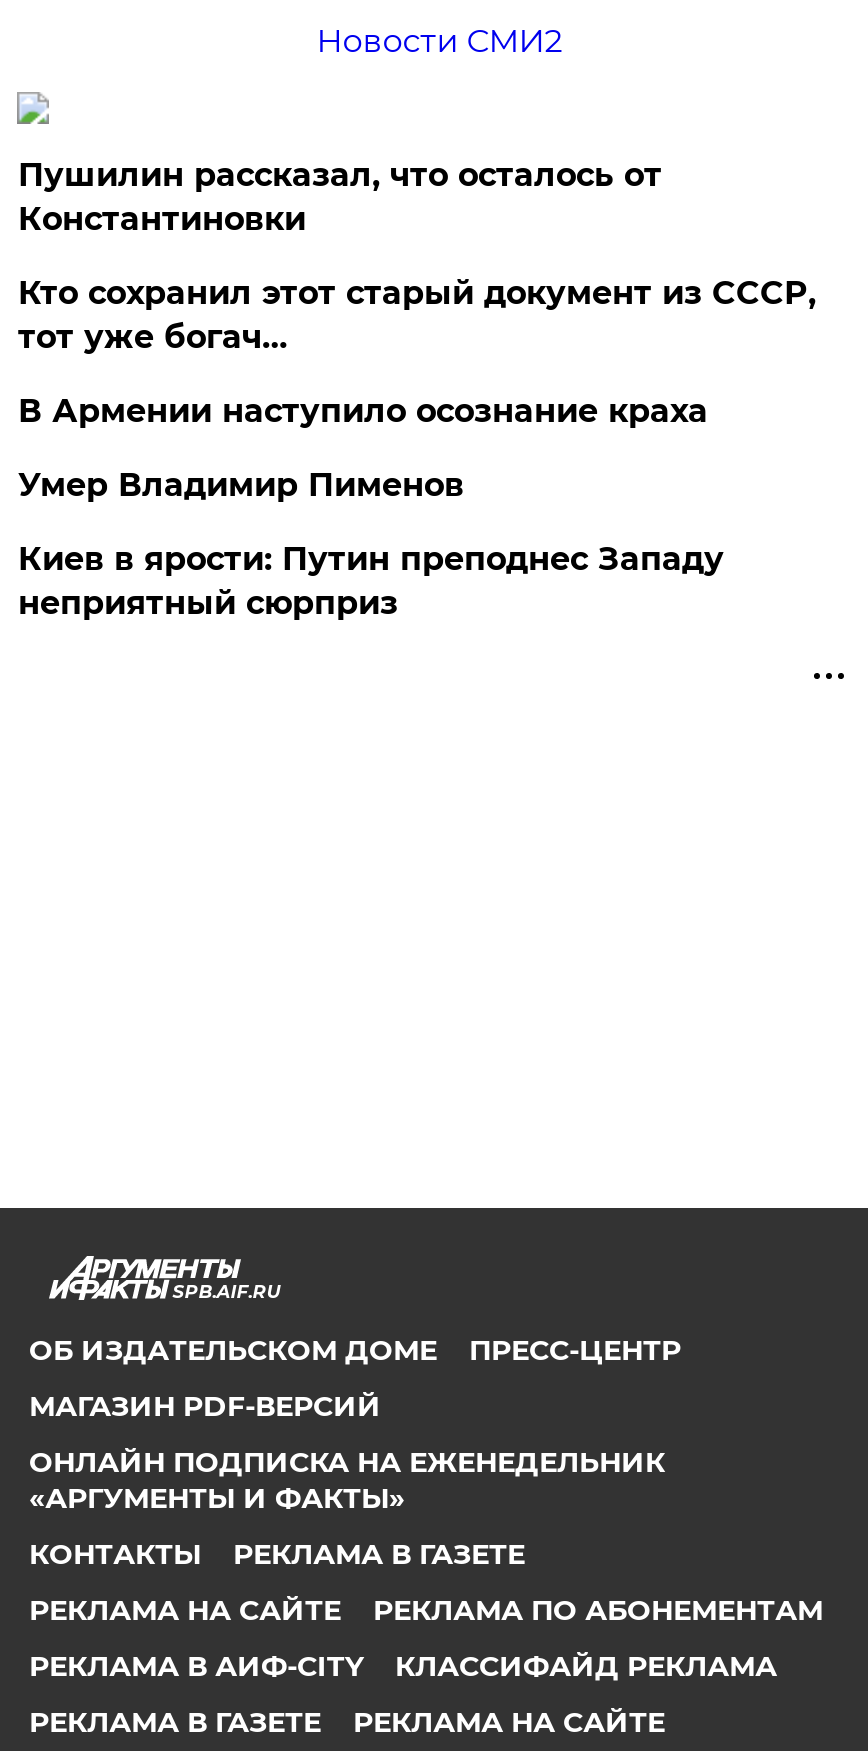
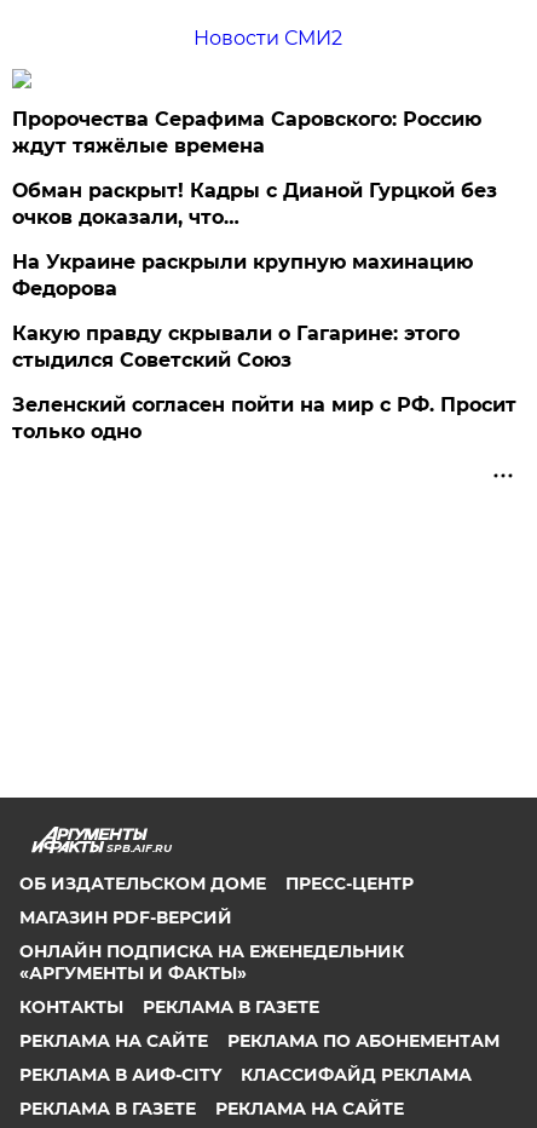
[18,156,662,238] Пушилин рассказал, что осталось от | Константиновки -> [13,108,482,157] Пророчества Серафима Саровского: Россию | ждут тяжёлые времена
[18,274,816,356] Кто сохранил этот старый документ из СССР, | тот уже богач… -> [13,179,498,229] Обман раскрыт! Кадры с Дианой Гурцкой без | очков доказали, что…
[18,392,708,430] В Армении наступило осознание краха -> [13,250,473,300] На Украине раскрыли крупную махинацию | Федорова
[18,466,464,504] Умер Владимир Пименов -> [13,322,460,371] Какую правду скрывали о Гагарине: этого | стыдился Советский Союз
[18,540,724,622] Киев в ярости: Путин преподнес Западу | неприятный сюрприз -> [13,393,517,443] Зеленский согласен пойти на мир с РФ. Просит | только одно

